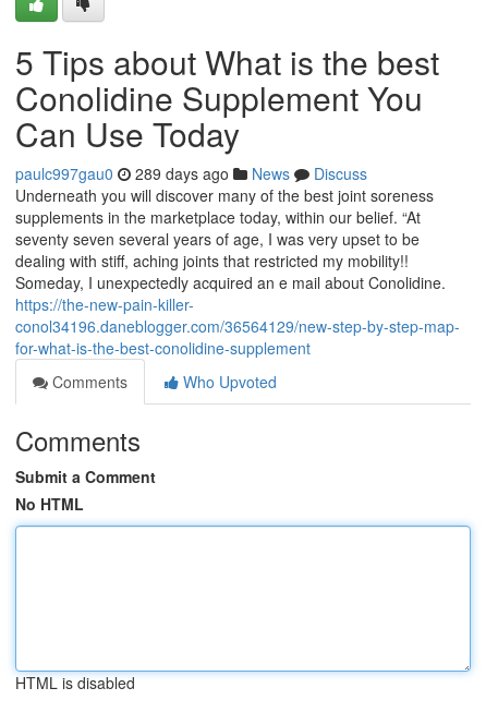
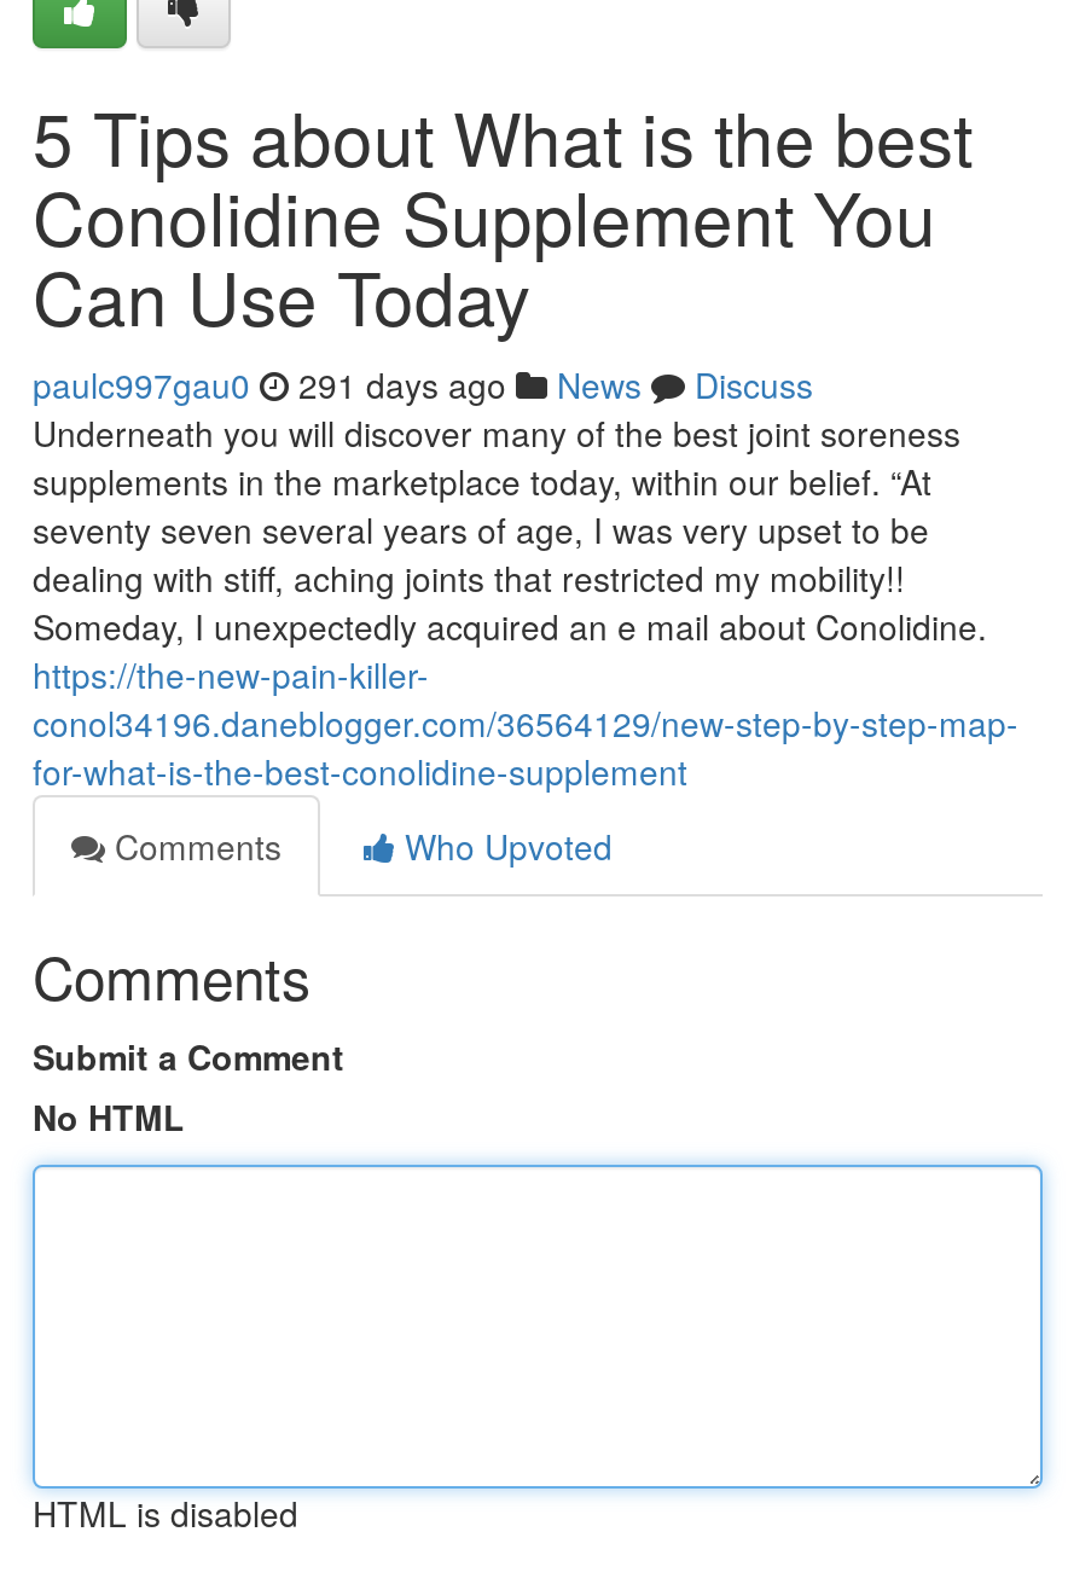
[15,162,367,184] paulc997gau0 289 days ago News Discuss -> [33,360,813,408] paulc997gau0 291 days ago News Discuss

